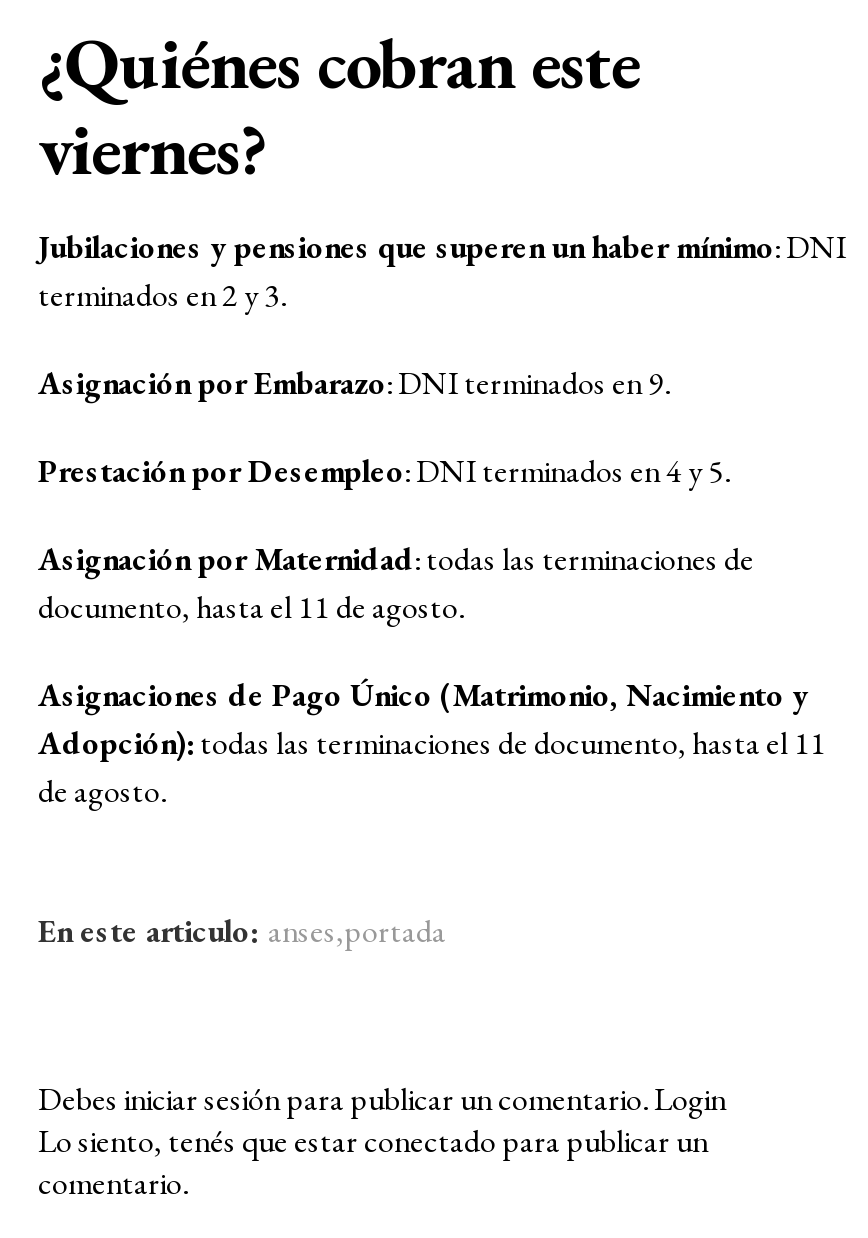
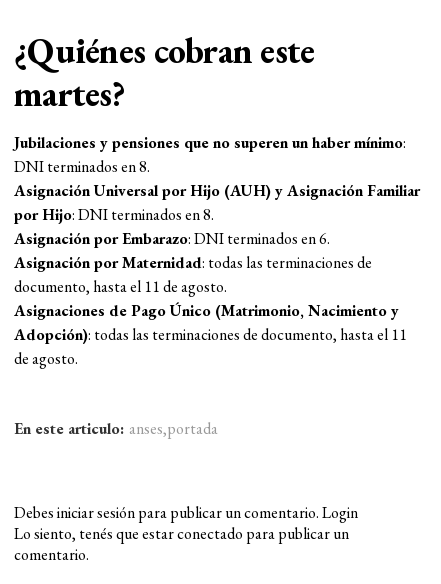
[38,102,846,492] viernes? | Jubilaciones y pensiones que superen un haber mínimo: DNI | terminados en 2 y 3. | Asignación por Embarazo: DNI terminados en 9. | Prestación por Desempleo: DNI terminados en 4 y 5. -> [14,70,420,249] martes? | Jubilaciones y pensiones que no superen un haber mínimo: | DNI terminados en 8. | Asignación Universal por Hijo (AUH) y Asignación Familiar | por Hijo: DNI terminados en 8. | Asignación por Embarazo: DNI terminados en 6.

